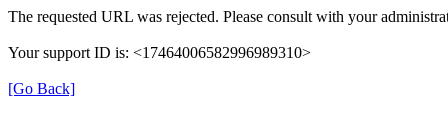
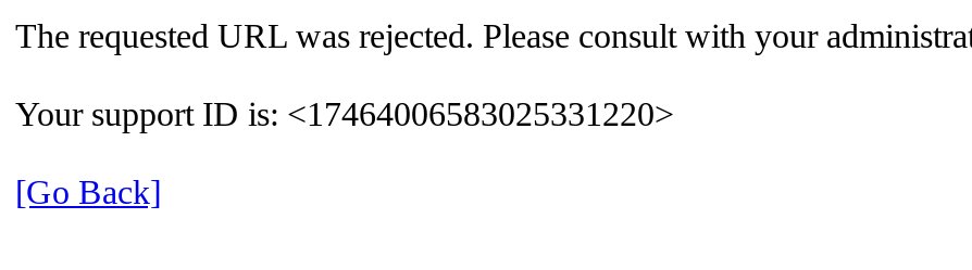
[8,44,311,61] Your support ID is: <17464006582996989310> -> [15,95,674,132] Your support ID is: <17464006583025331220>

